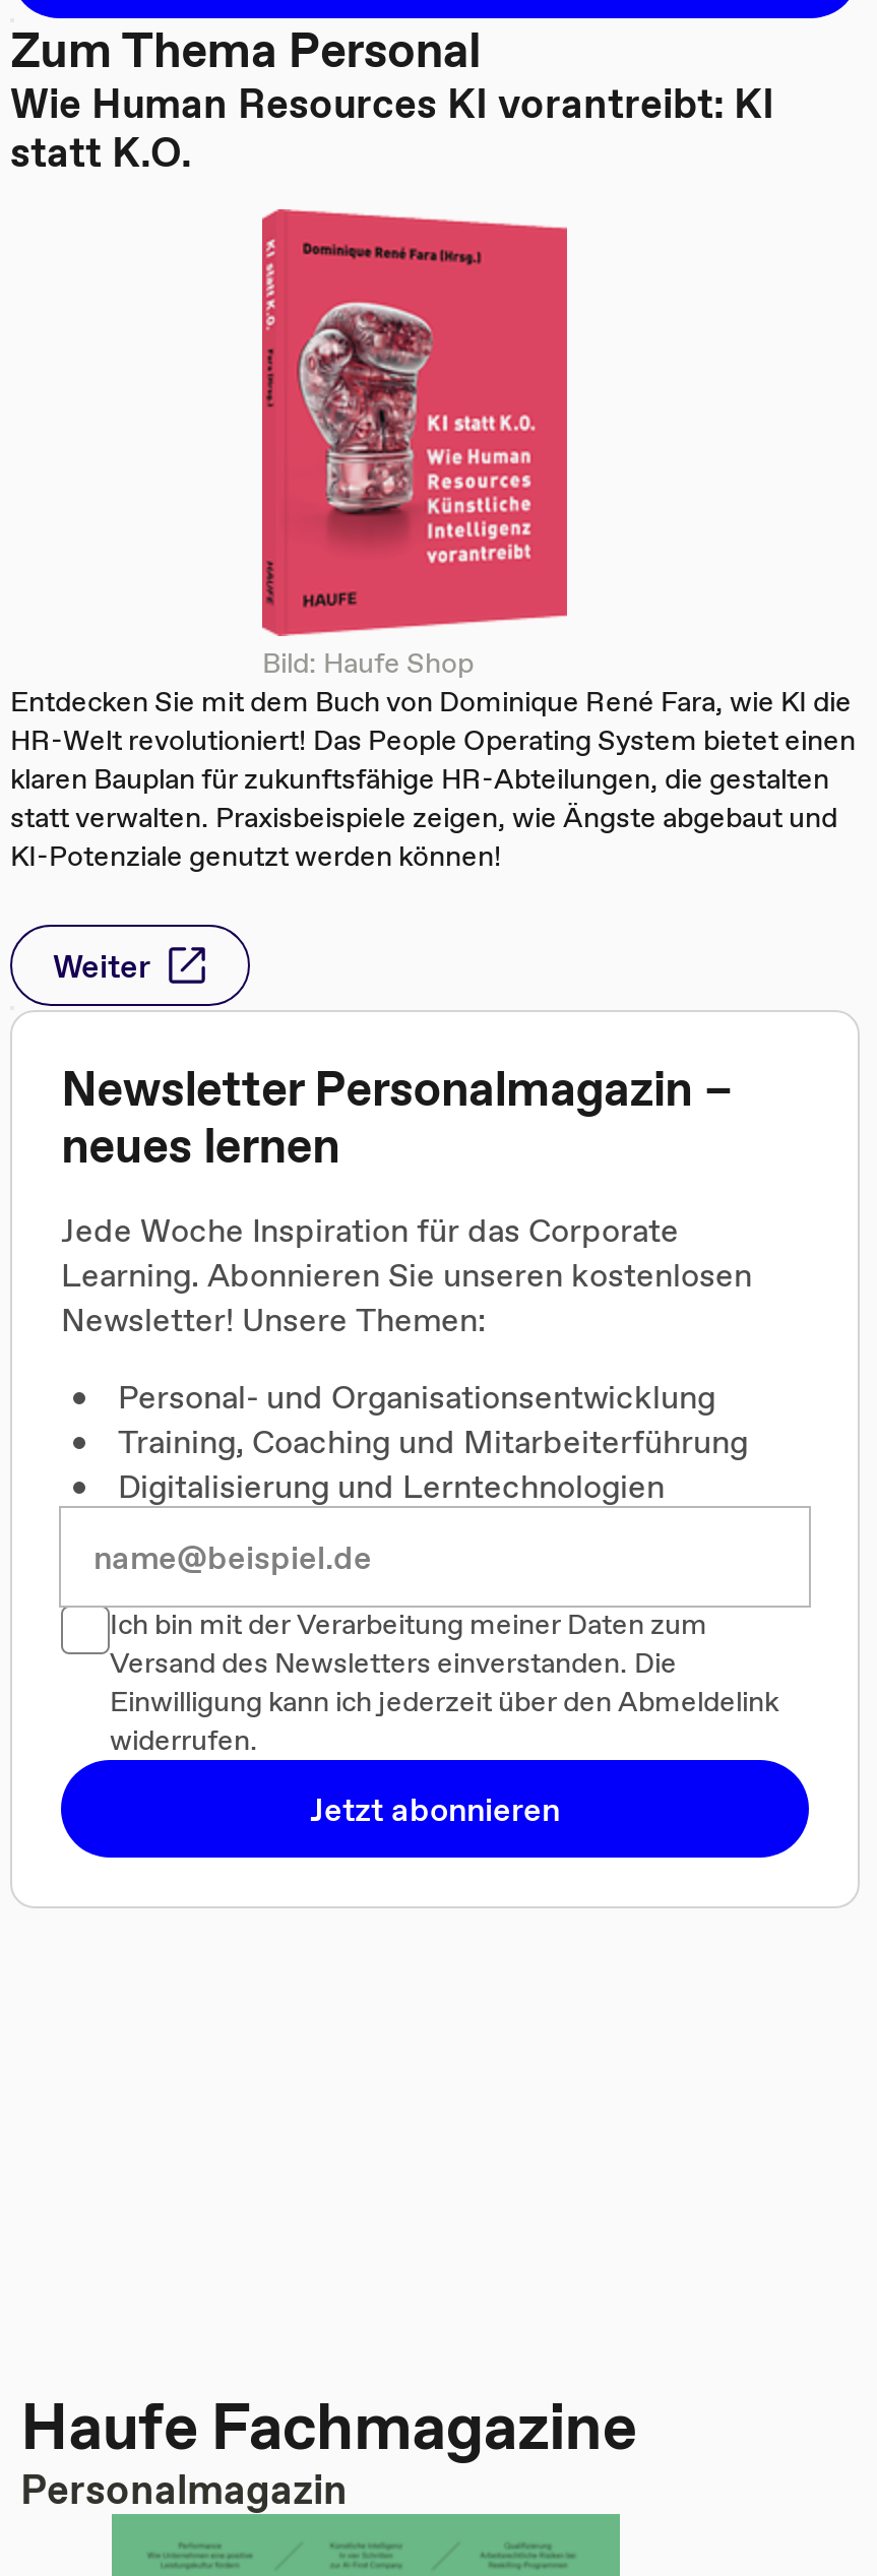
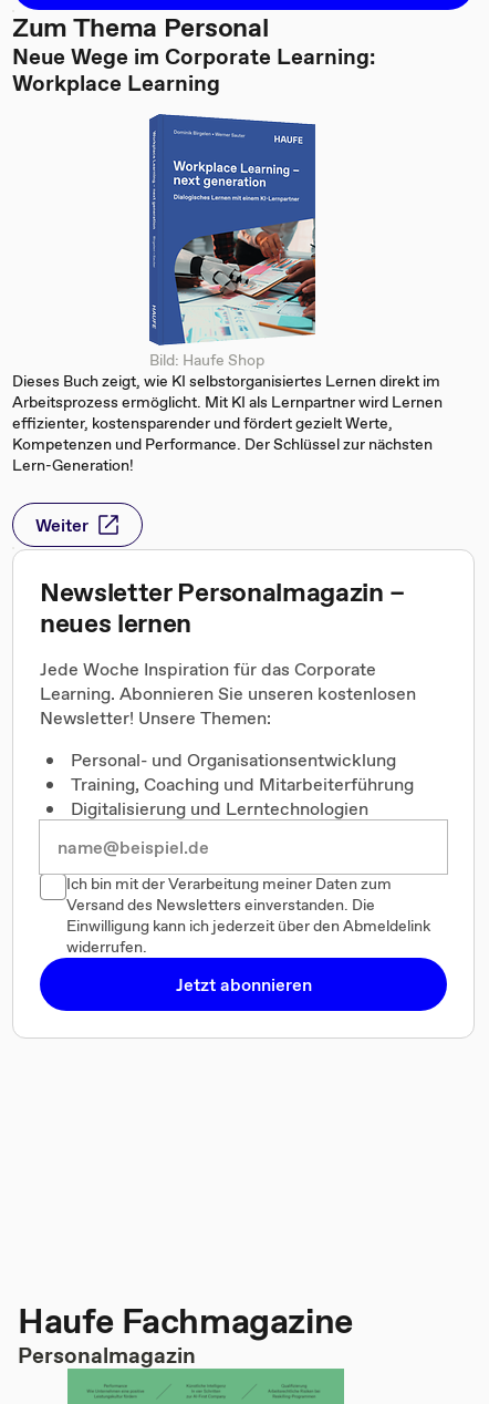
[10,75,774,181] Wie Human Resources KI vorantreibt: KI | statt K.O. -> [12,41,375,99] Neue Wege im Corporate Learning: | Workplace Learning
[10,207,856,876] [image] | Entdecken Sie mit dem Buch von Dominique René Fara, wie KI die | HR-Welt revolutioniert! Das People Operating System bietet einen | klaren Bauplan für zukunftsfähige HR-Abteilungen, die gestalten | statt verwalten. Praxisbeispiele zeigen, wie Ängste abgebaut und | KI-Potenziale genutzt werden können! -> [12,113,443,476] [image] | Dieses Buch zeigt, wie KI selbstorganisiertes Lernen direkt im | Arbeitsprozess ermöglicht. Mit KI als Lernpartner wird Lernen | effizienter, kostensparender und fördert gezielt Werte, | Kompetenzen und Performance. Der Schlüssel zur nächsten | Lern-Generation!

